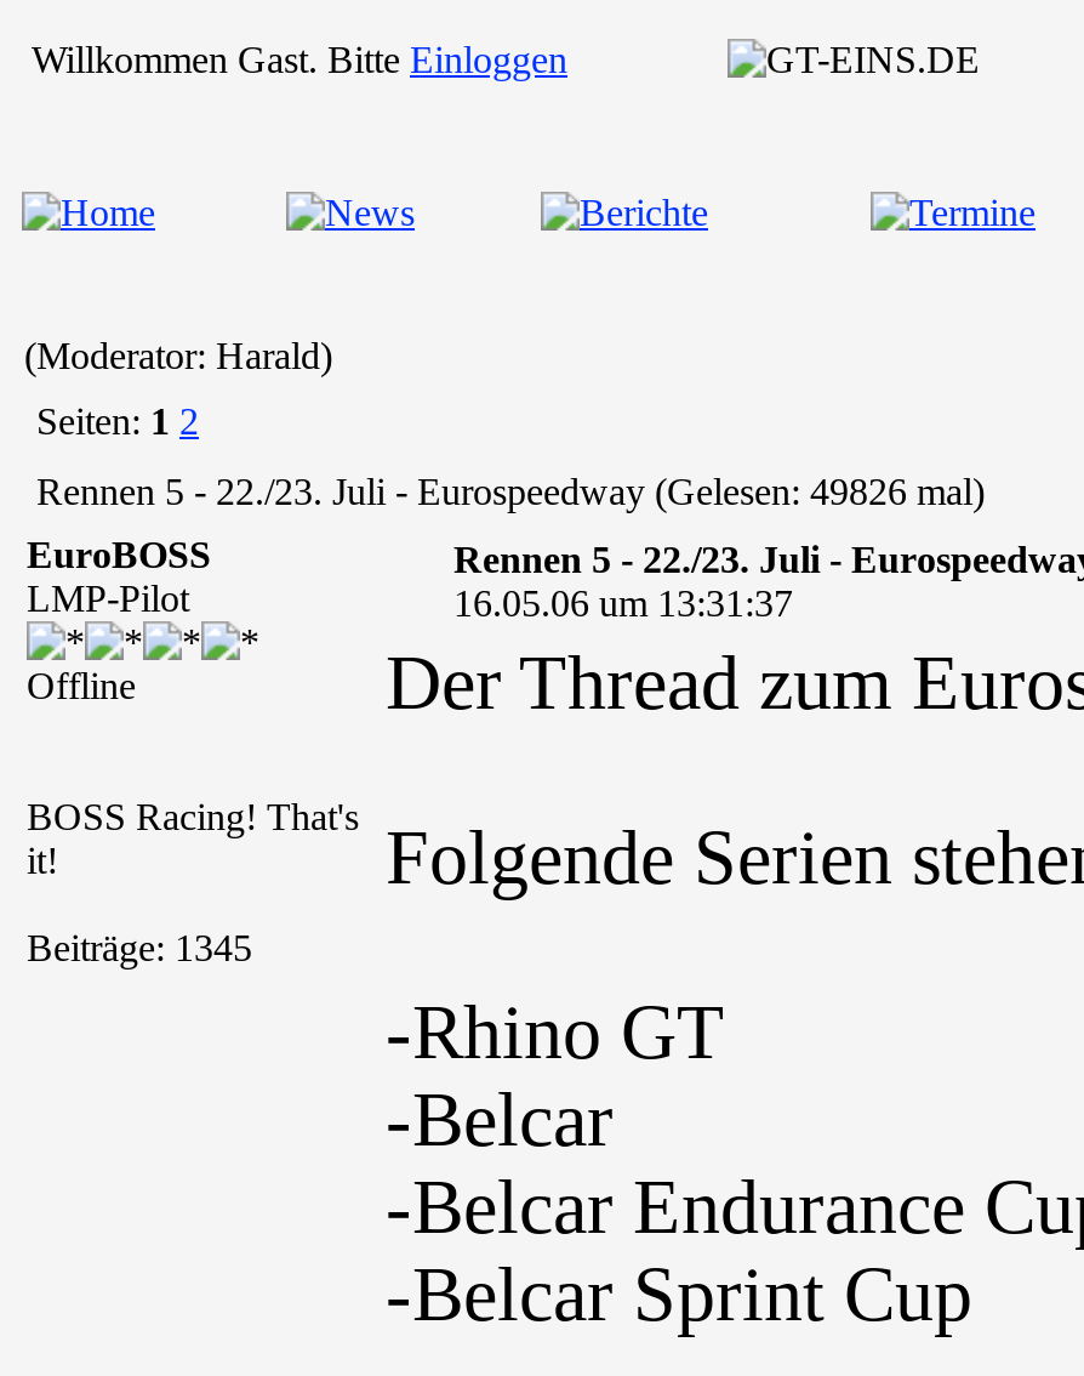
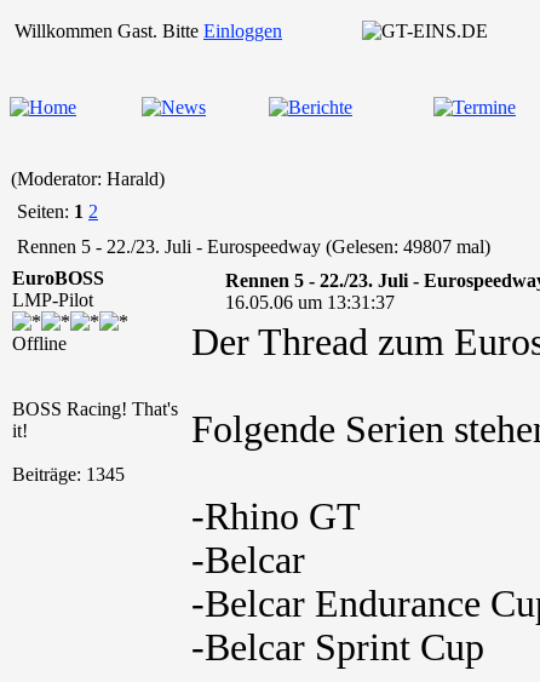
[27,471,985,512] Rennen 5 - 22./23. Juli - Eurospeedway (Gelesen: 49826 mal) -> [12,236,490,257] Rennen 5 - 22./23. Juli - Eurospeedway (Gelesen: 49807 mal)

